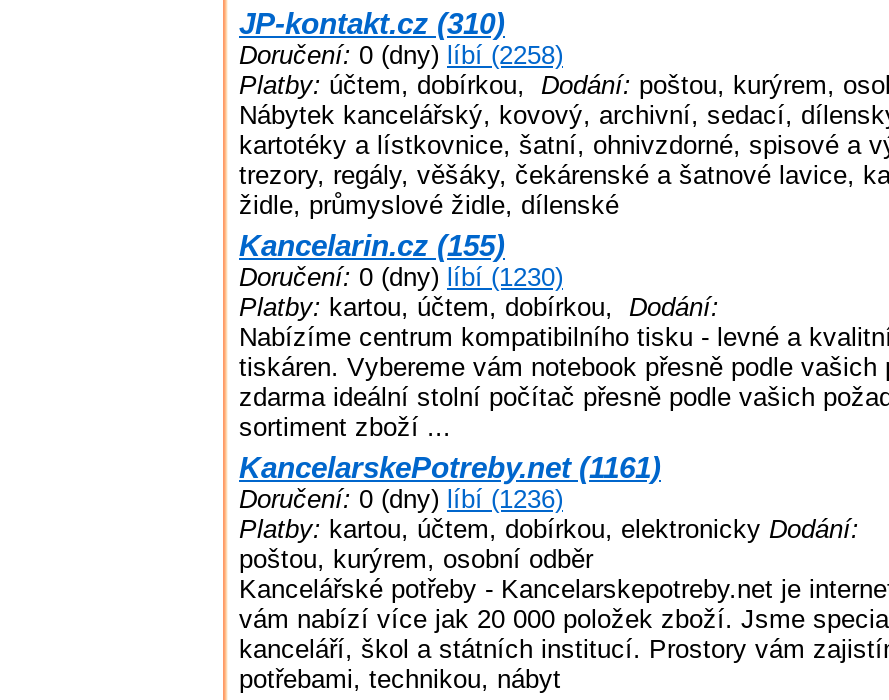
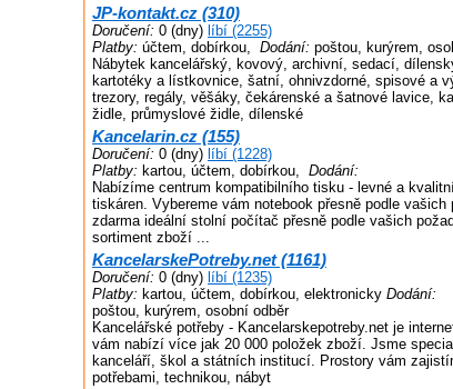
[239,40,563,70] Doručení: 0 (dny)líbí (2258) -> [92,22,272,39] Doručení: 0 (dny)líbí (2255)
[239,262,563,292] Doručení: 0 (dny)líbí (1230) -> [92,146,272,162] Doručení: 0 (dny)líbí (1228)
[239,484,563,514] Doručení: 0 (dny) líbí (1236) -> [92,269,272,286] Doručení: 0 (dny) líbí (1235)

